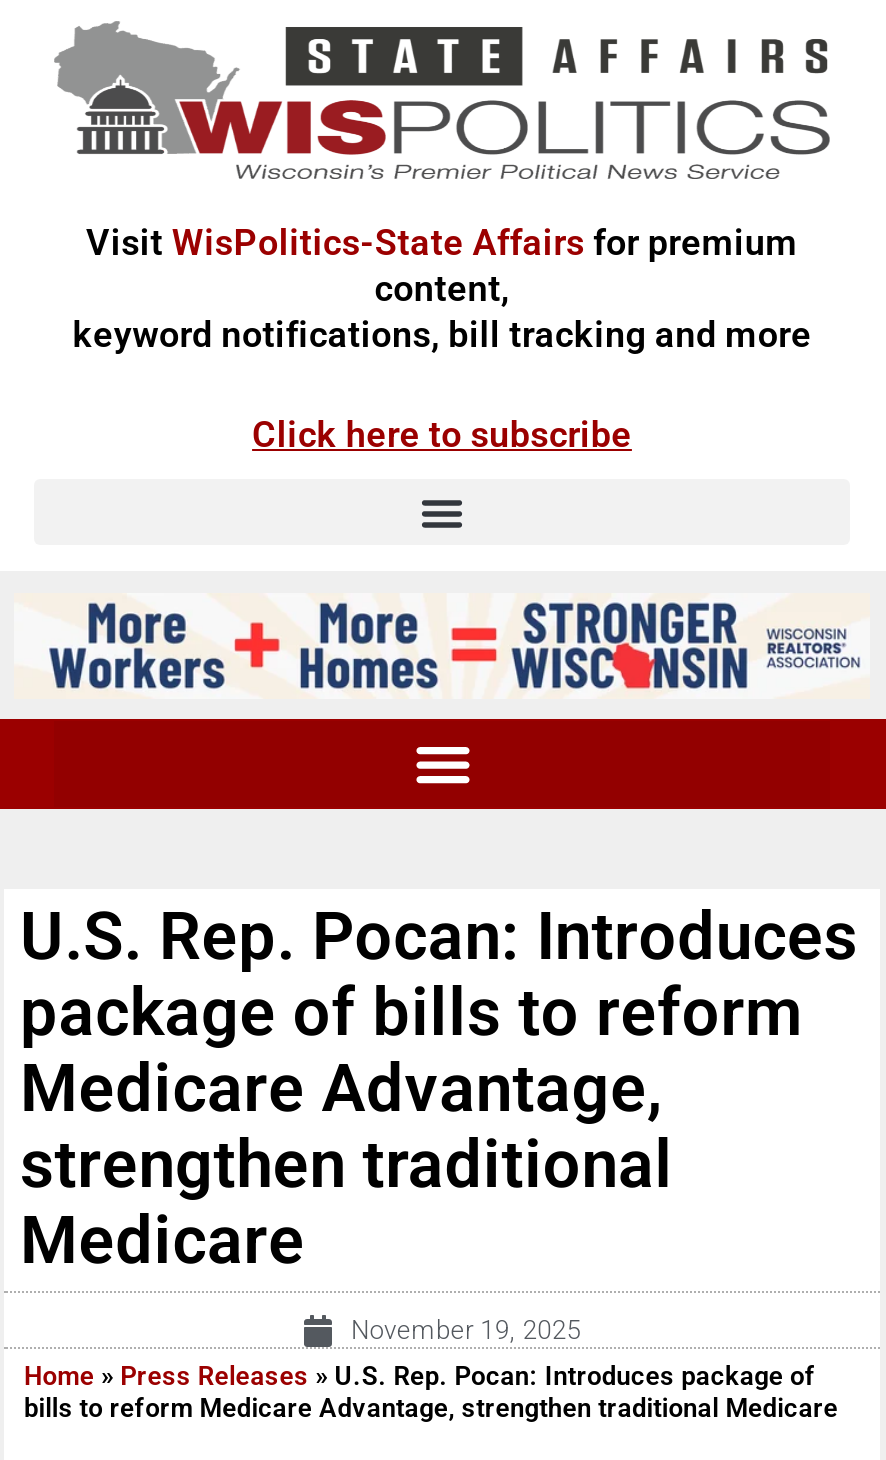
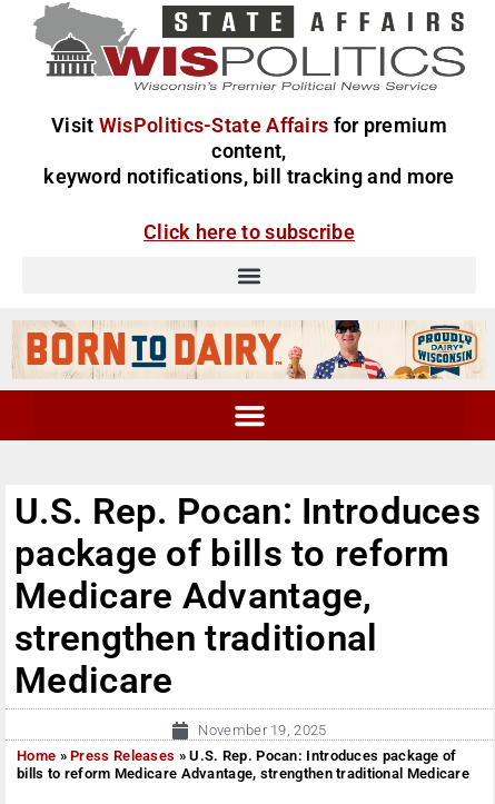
[16,593,862,699] [image] -> [12,319,481,380] [image]

